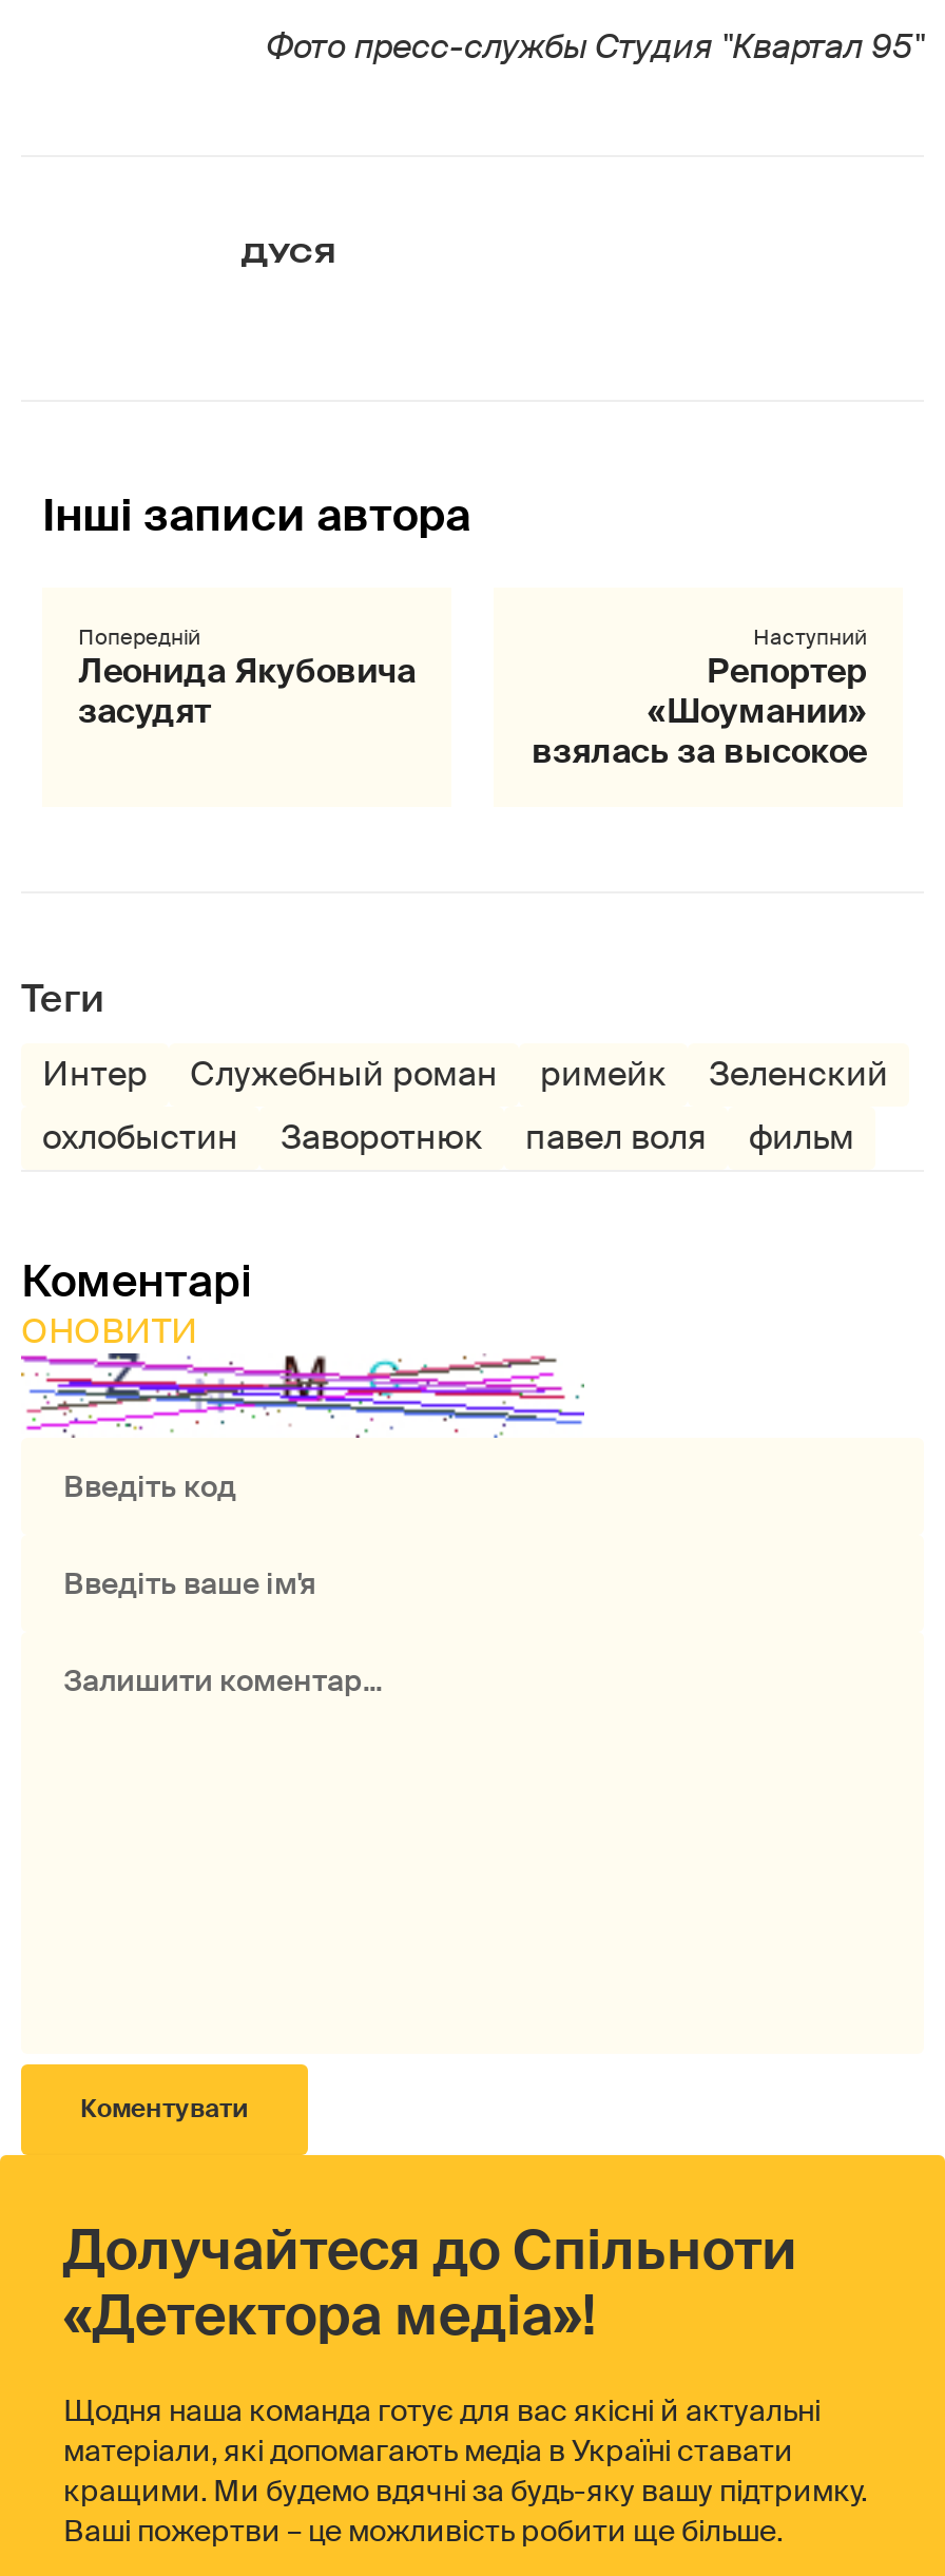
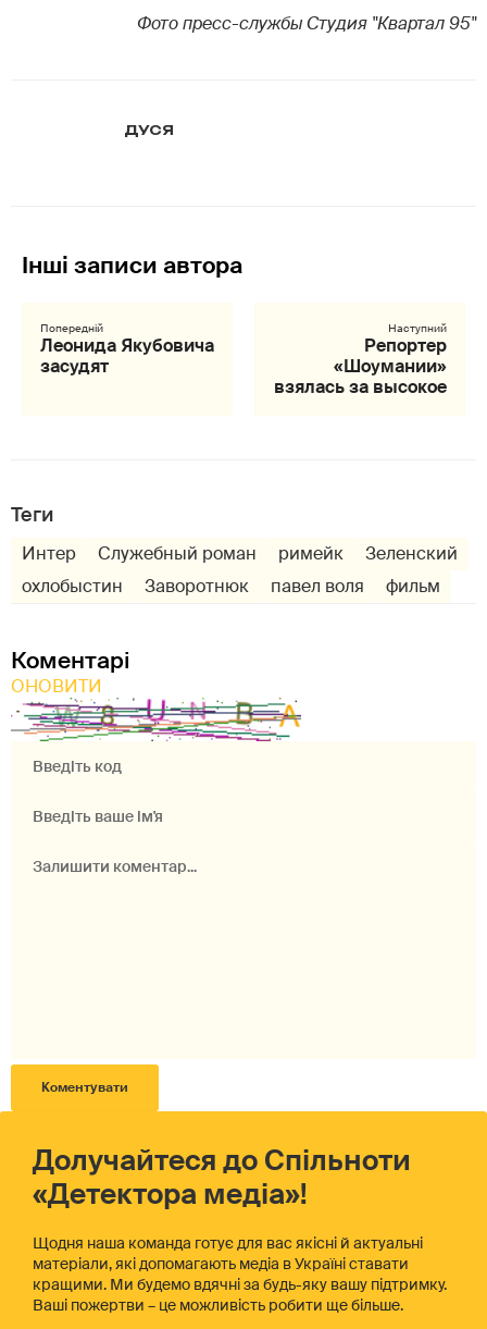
[19,1353,586,1438] [image] -> [11,698,301,742] [image]

